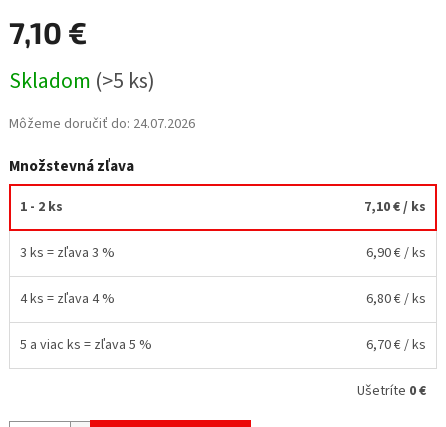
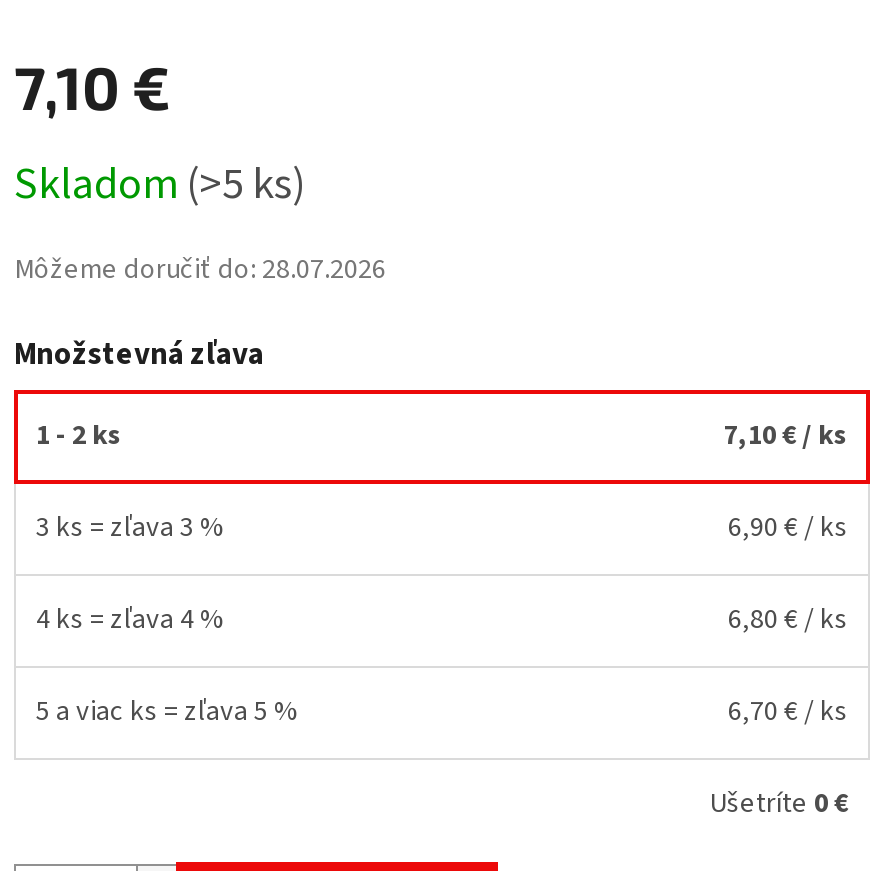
[9,114,195,134] Môžeme doručiť do: 24.07.2026 -> [14,251,386,291] Môžeme doručiť do: 28.07.2026

